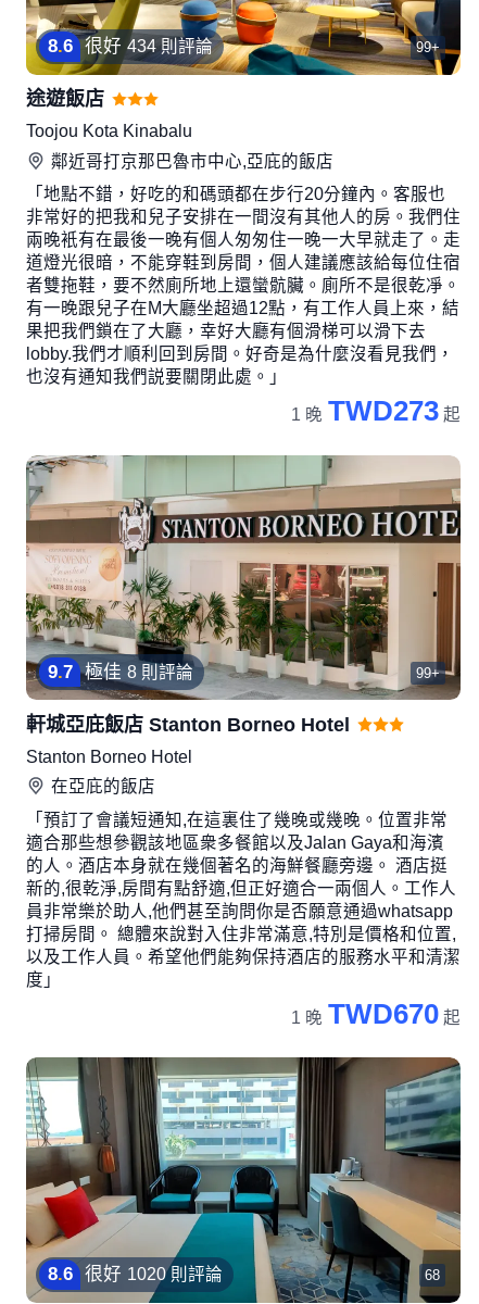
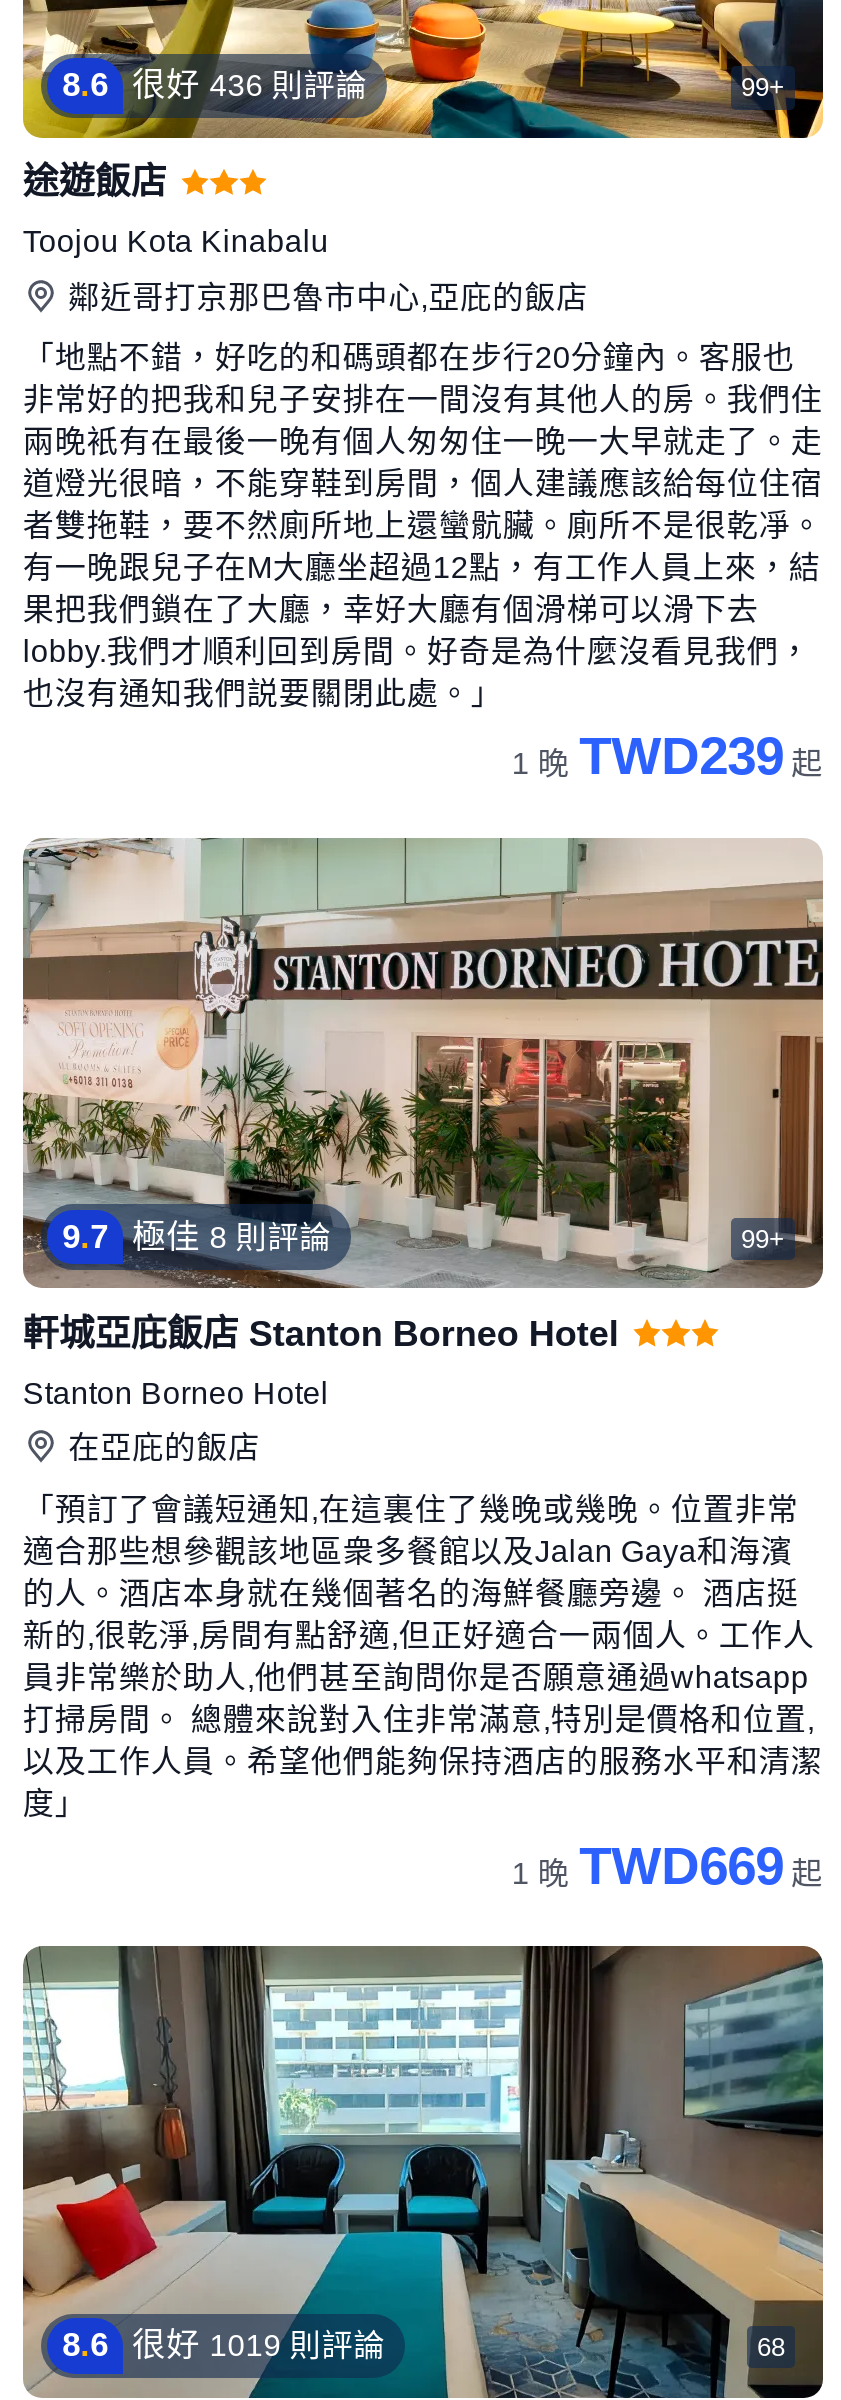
[47,36,213,57] 8.6 很好 434 則評論 -> [62,67,367,105] 8.6 很好 436 則評論
[291,395,461,427] 1 晚 TWD273起 -> [512,726,823,786] 1 晚 TWD239起
[291,997,461,1030] 1 晚 TWD670起 -> [512,1835,823,1895] 1 晚 TWD669起
[47,1264,223,1285] 8.6 很好 1020 則評論 -> [62,2326,385,2364] 8.6 很好 1019 則評論

